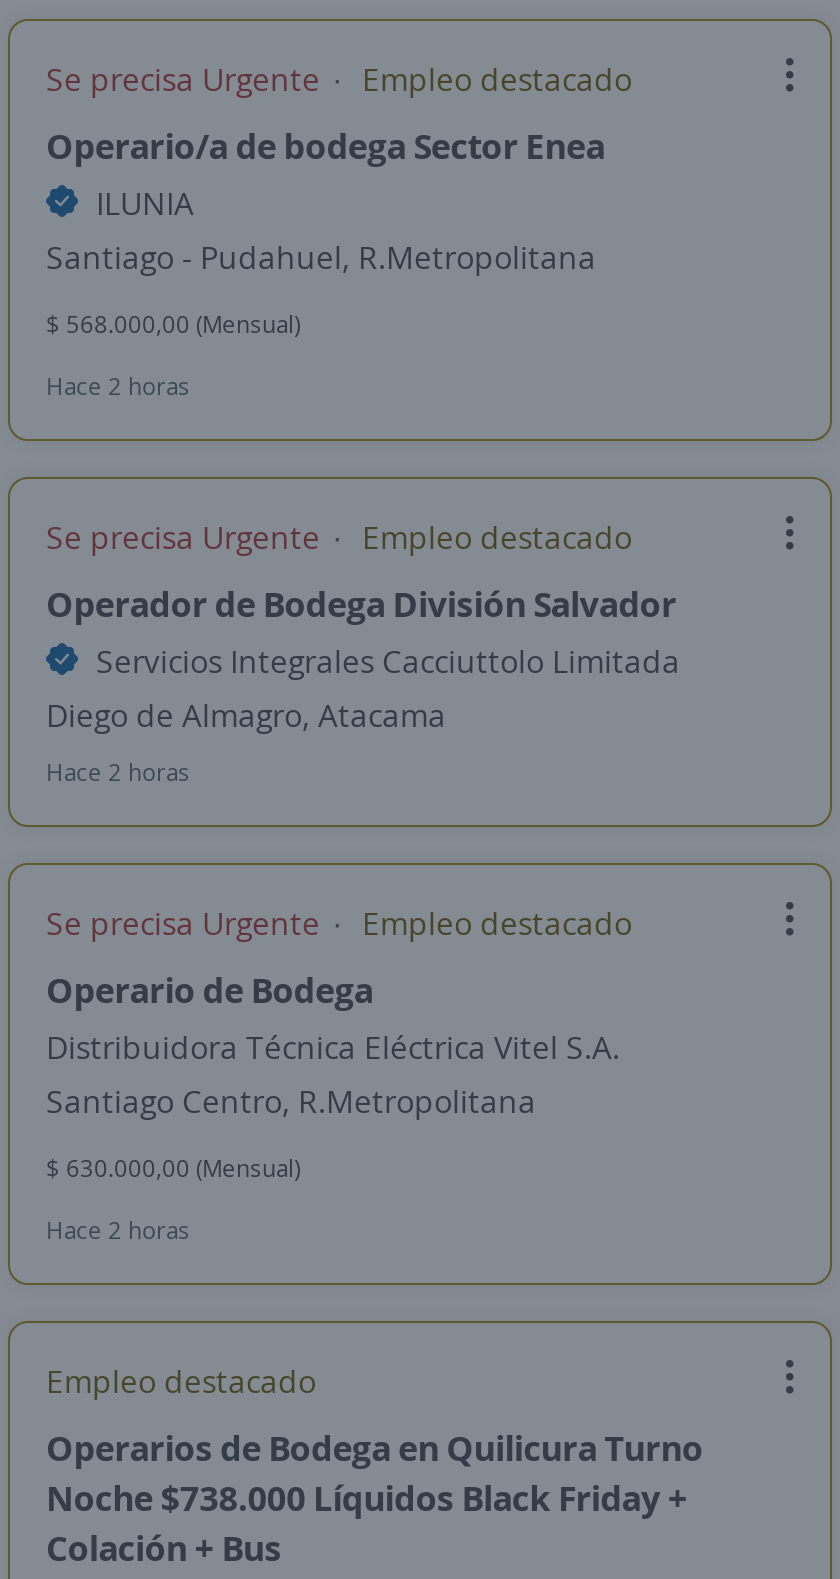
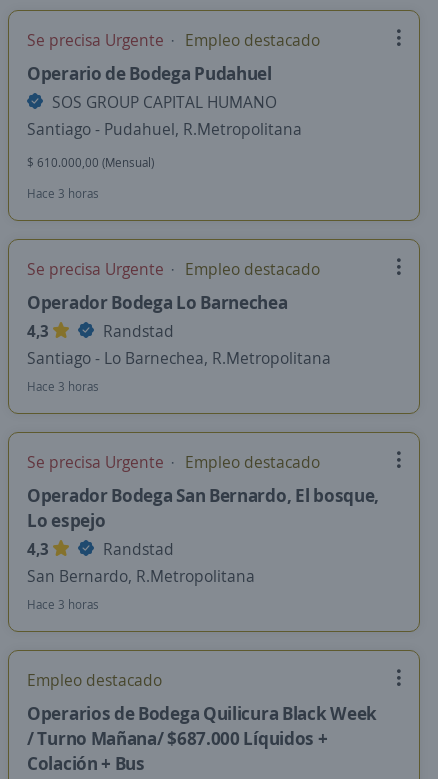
[46,121,605,225] Operario/a de bodega Sector Enea | ILUNIA -> [27,61,277,113] Operario de Bodega Pudahuel | SOS GROUP CAPITAL HUMANO
[46,307,300,341] $ 568.000,00 (Mensual) -> [27,154,154,171] $ 610.000,00 (Mensual)
[46,369,190,403] Hace 2 horas -> [27,185,99,202] Hace 3 horas
[46,579,680,789] Operador de Bodega División Salvador | Servicios Integrales Cacciuttolo Limitada | Diego de Almagro, Atacama | Hace 2 horas -> [27,290,331,395] Operador Bodega Lo Barnechea | 4,3 | Randstad | Santiago - Lo Barnechea, R.Metropolitana | Hace 3 horas
[46,965,620,1247] Operario de Bodega | Distribuidora Técnica Eléctrica Vitel S.A. | Santiago Centro, R.Metropolitana | $ 630.000,00 (Mensual) | Hace 2 horas -> [27,483,379,613] Operador Bodega San Bernardo, El bosque, | Lo espejo | 4,3 | Randstad | San Bernardo, R.Metropolitana | Hace 3 horas
[46,1423,703,1521] Operarios de Bodega en Quilicura Turno | Noche $738.000 Líquidos Black Friday + -> [27,701,377,750] Operarios de Bodega Quilicura Black Week | / Turno Mañana/ $687.000 Líquidos +

